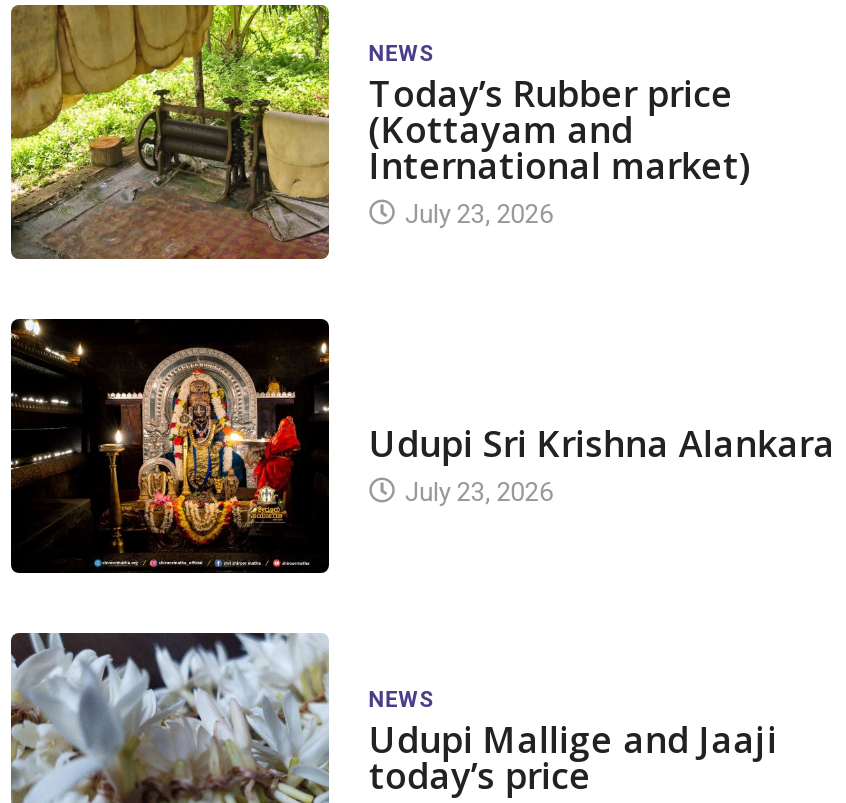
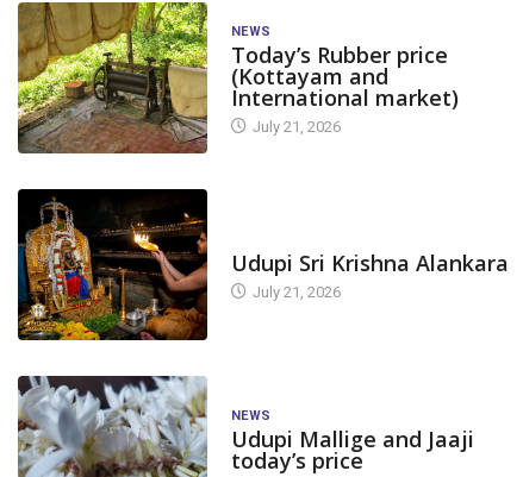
[399,198,553,228] July 23, 2026 -> [249,117,340,135] July 21, 2026
[9,317,553,575] [image] | July 23, 2026 -> [18,188,340,341] [image] | July 21, 2026

